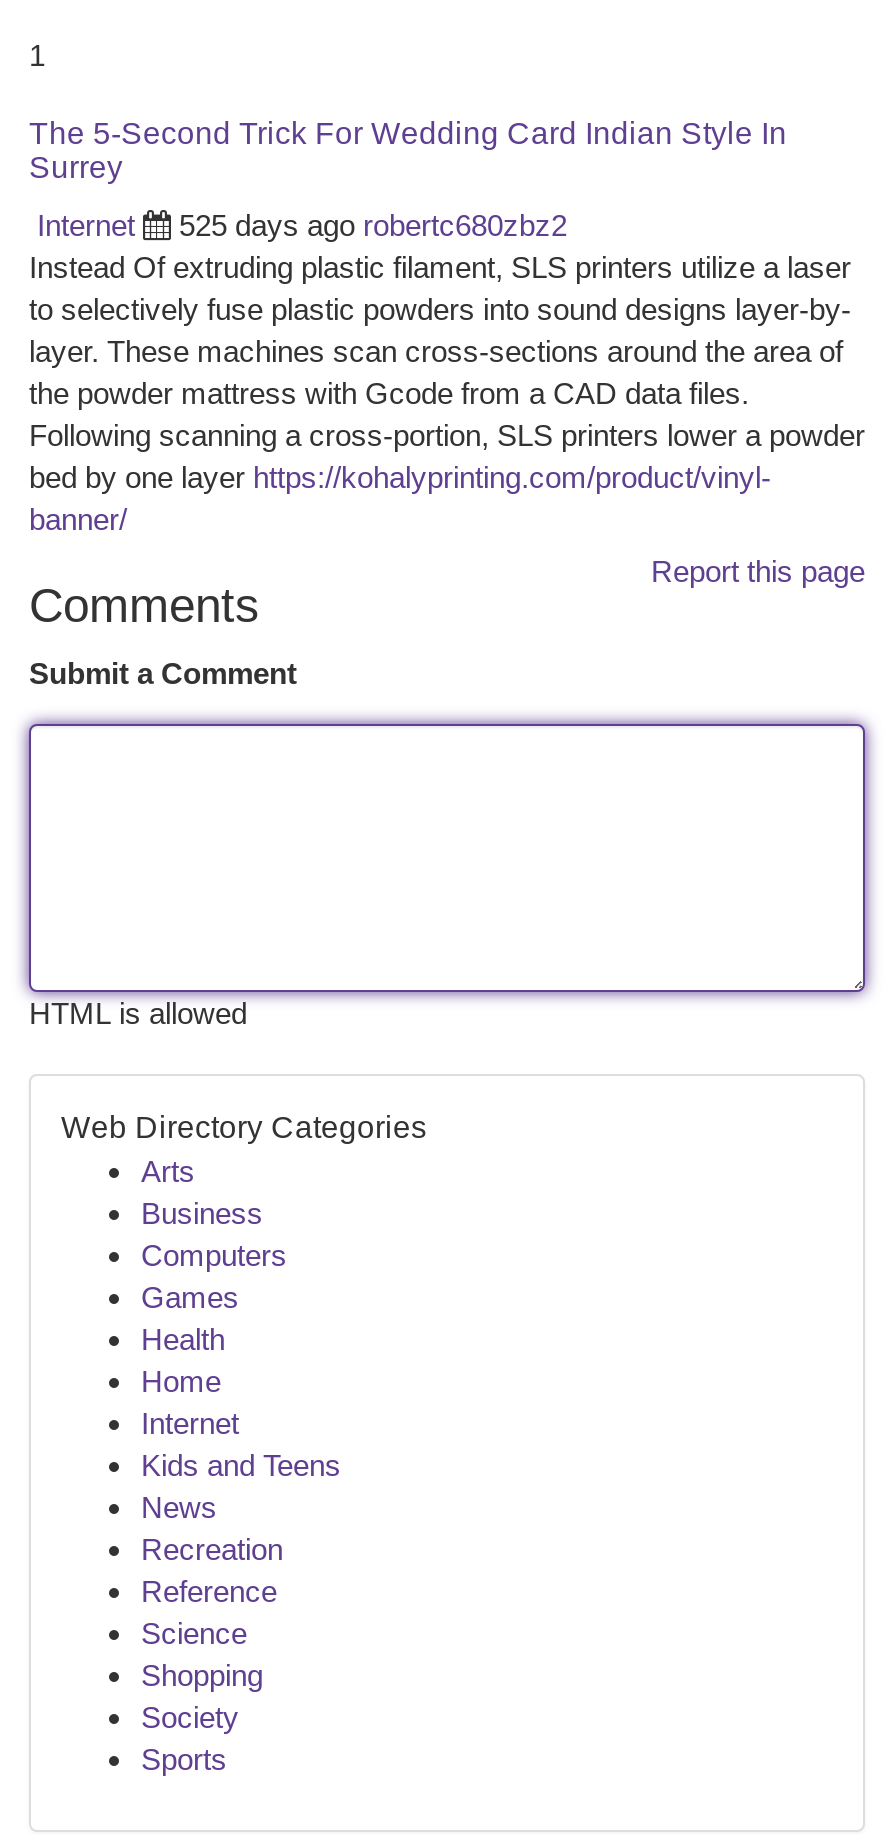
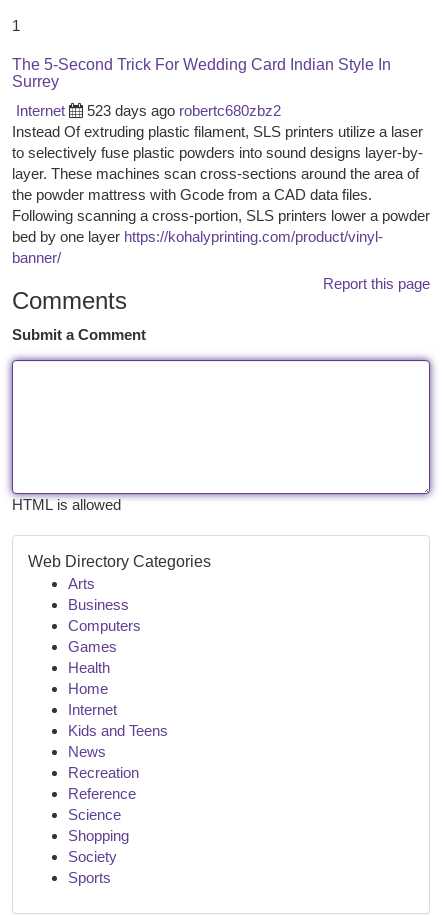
[179,208,567,242] 525 days ago robertc680zbz2 -> [87,102,281,119] 523 days ago robertc680zbz2

